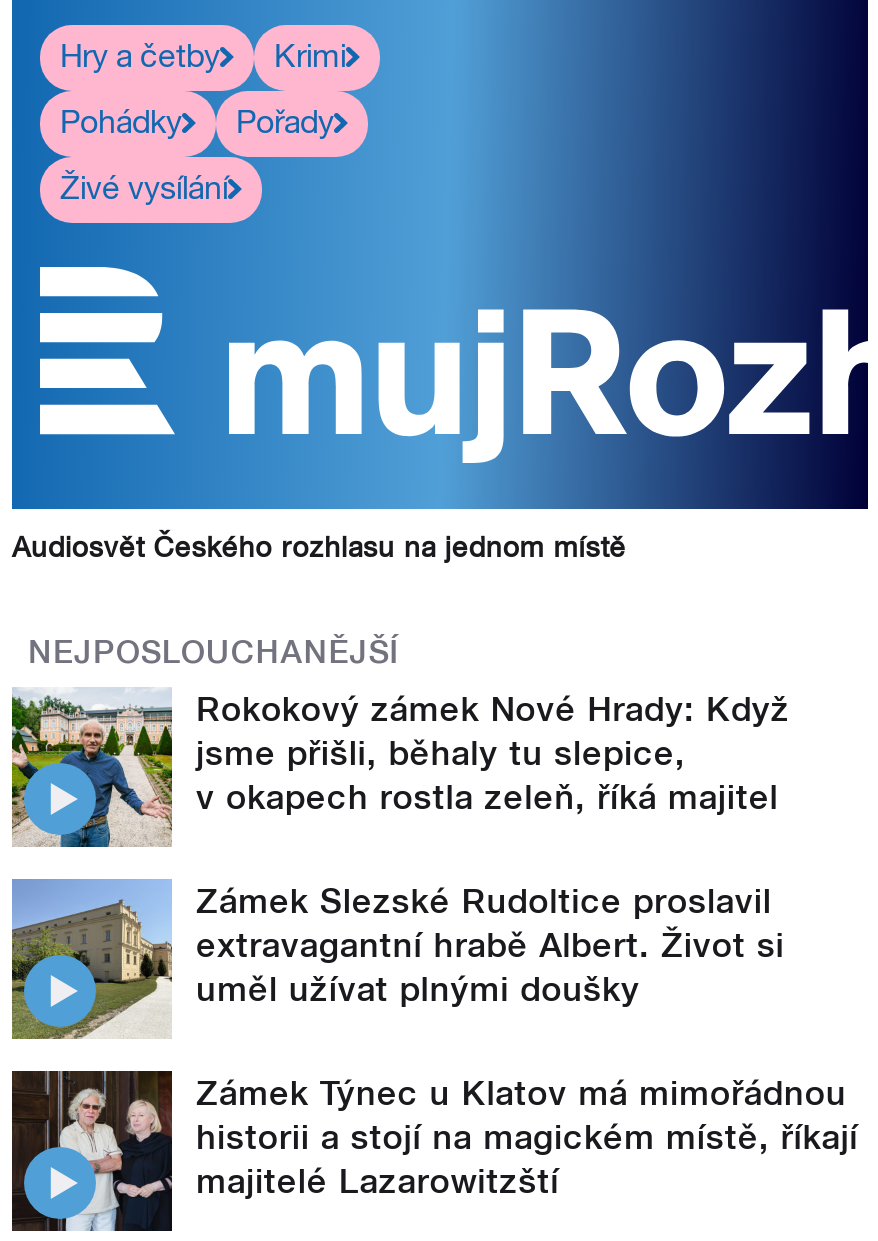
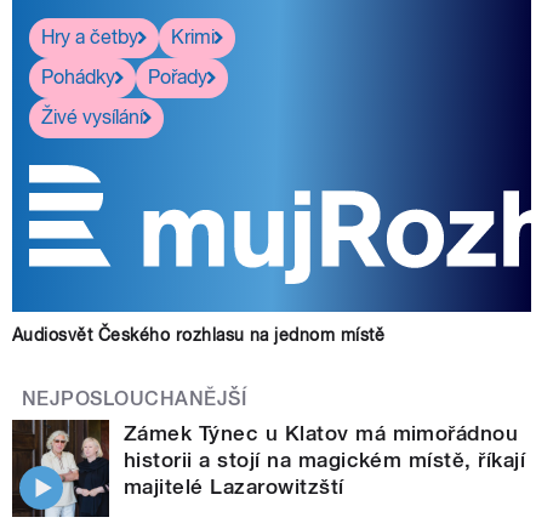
[10,687,790,1009] [image] | Rokokový zámek Nové Hrady: Když | jsme přišli, běhaly tu slepice, | v okapech rostla zeleň, říká majitel | Zámek Slezské Rudoltice proslavil | extravagantní hrabě Albert. Život si | uměl užívat plnými doušky -> none
[10,877,168,1041] [image] -> none

